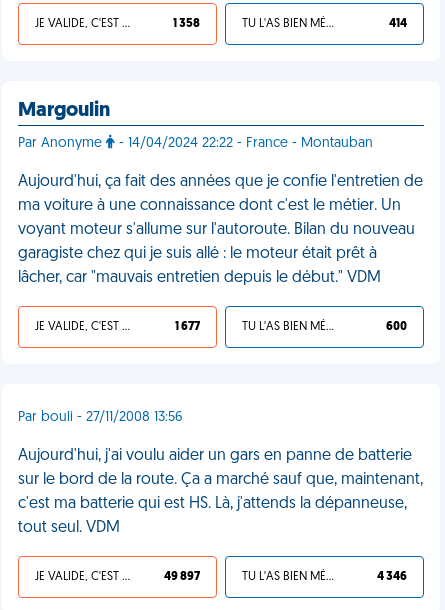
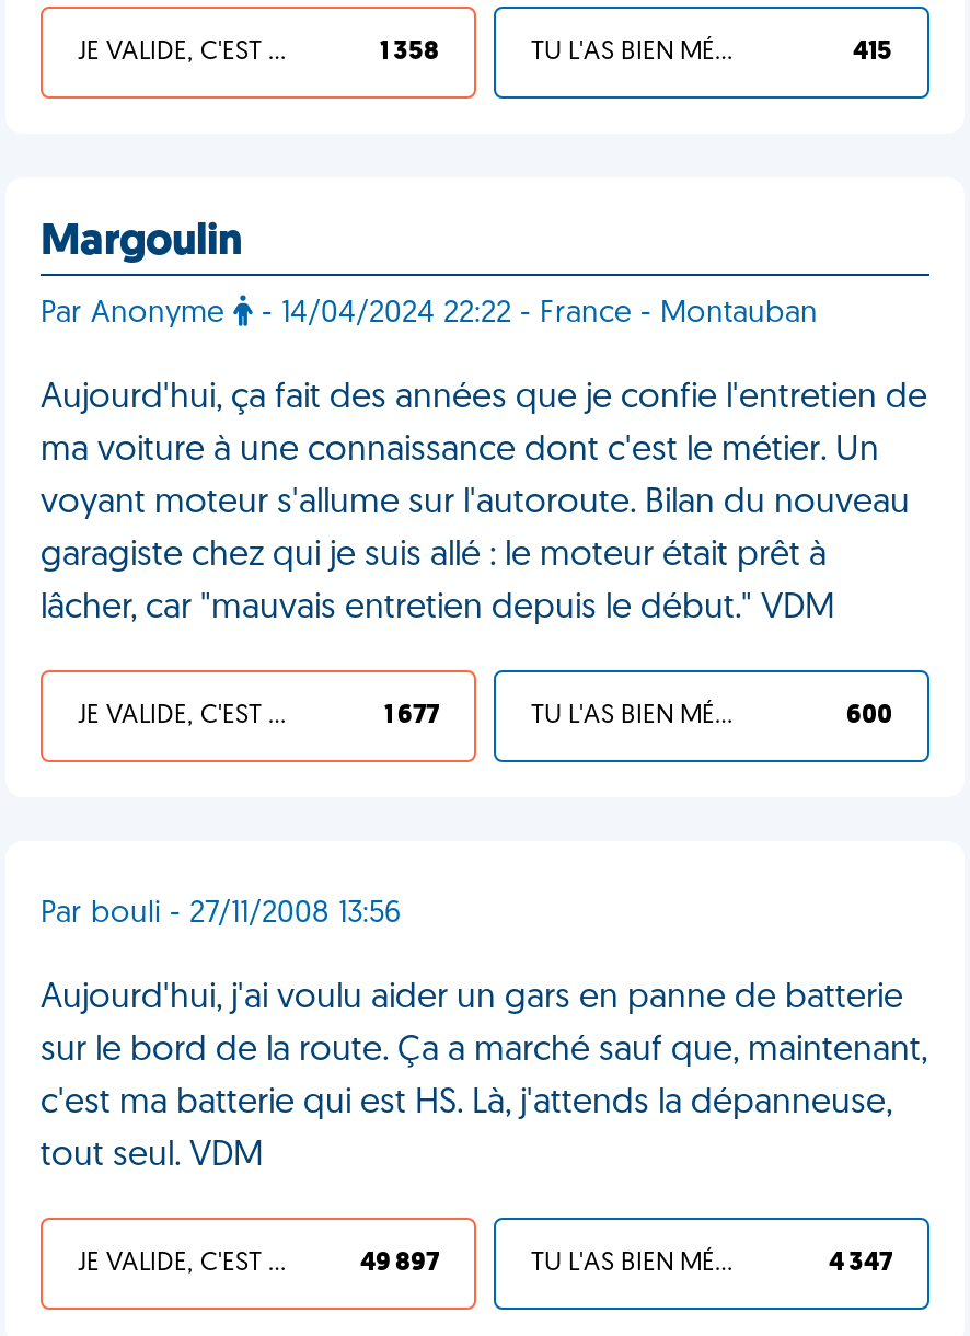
[389,18,407,30] 414 -> [853,39,892,66] 415
[377,571,407,583] 4 346 -> [829,1251,892,1277] 4 347

